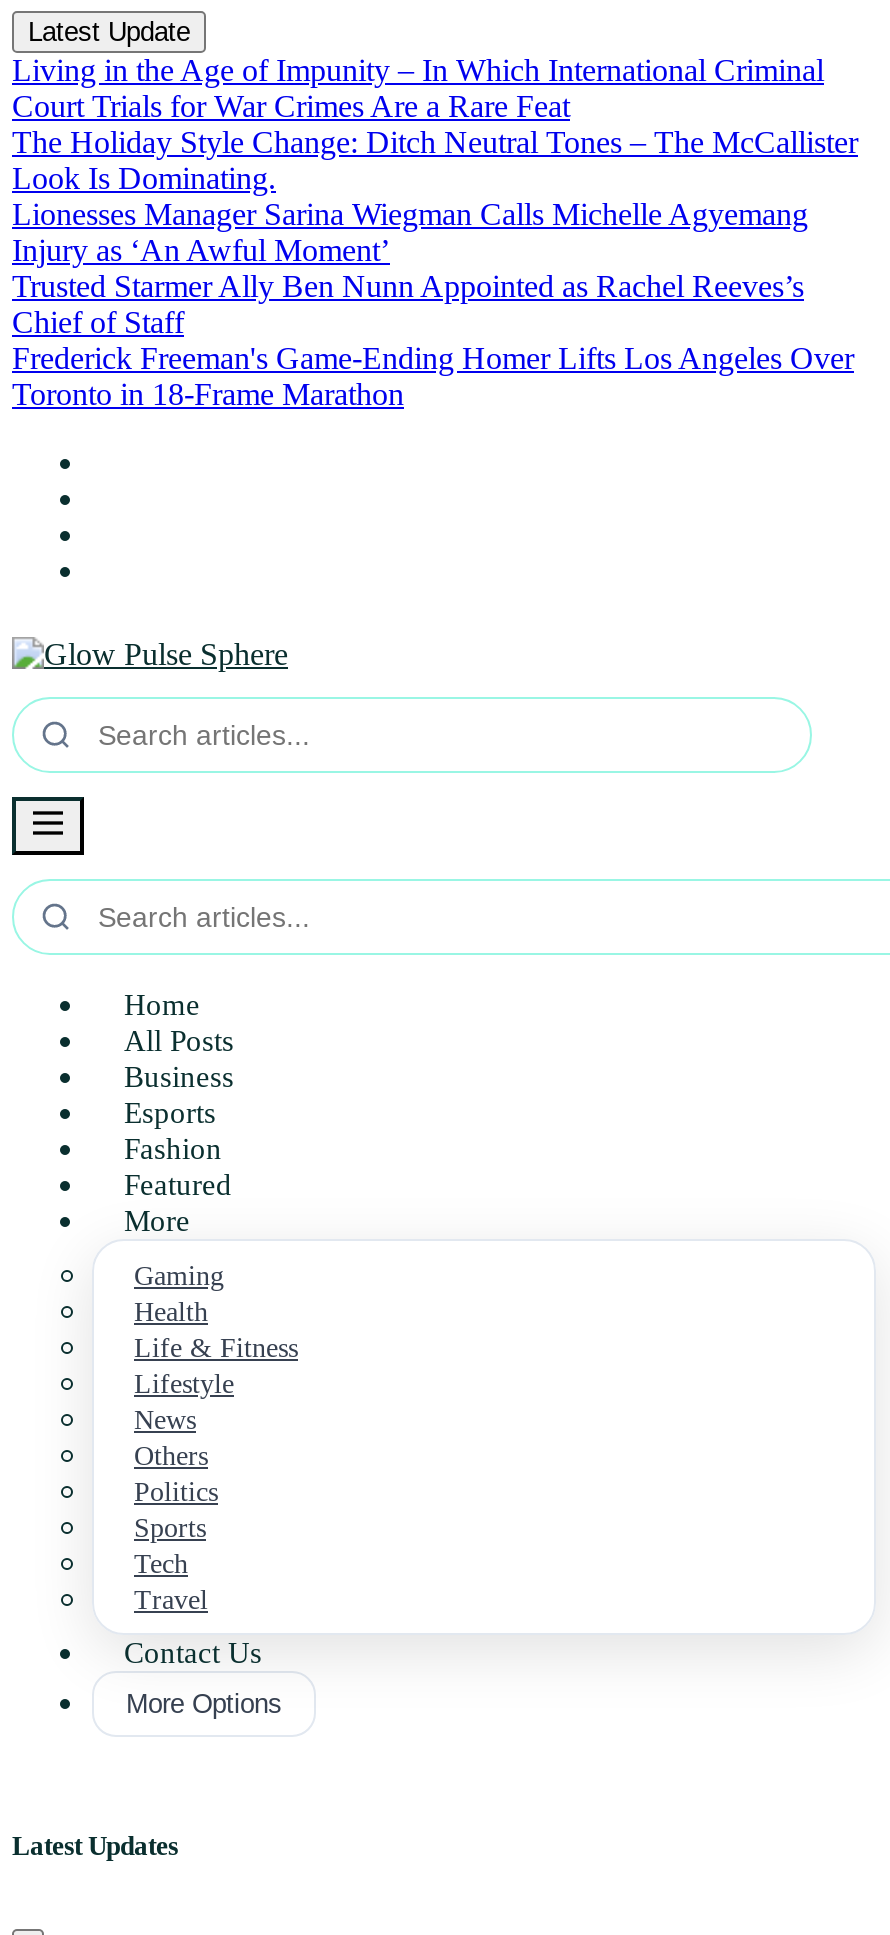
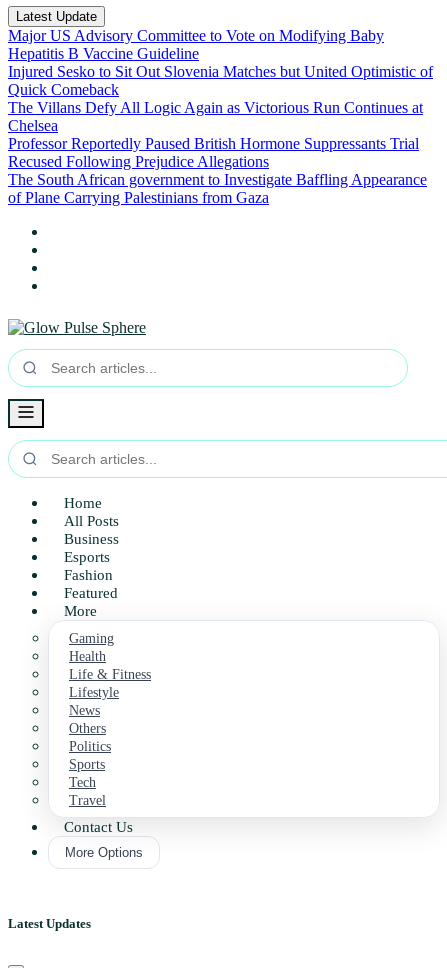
[12,53,858,411] Living in the Age of Impunity – In Which International Criminal | Court Trials for War Crimes Are a Rare Feat | The Holiday Style Change: Ditch Neutral Tones – The McCallister | Look Is Dominating. | Lionesses Manager Sarina Wiegman Calls Michelle Agyemang | Injury as ‘An Awful Moment’ | Trusted Starmer Ally Ben Nunn Appointed as Rachel Reeves’s | Chief of Staff | Frederick Freeman's Game-Ending Homer Lifts Los Angeles Over | Toronto in 18-Frame Marathon -> [8,27,433,206] Major US Advisory Committee to Vote on Modifying Baby | Hepatitis B Vaccine Guideline | Injured Sesko to Sit Out Slovenia Matches but United Optimistic of | Quick Comeback | The Villans Defy All Logic Again as Victorious Run Continues at | Chelsea | Professor Reportedly Paused British Hormone Suppressants Trial | Recused Following Prejudice Allegations | The South African government to Investigate Baffling Appearance | of Plane Carrying Palestinians from Gaza

